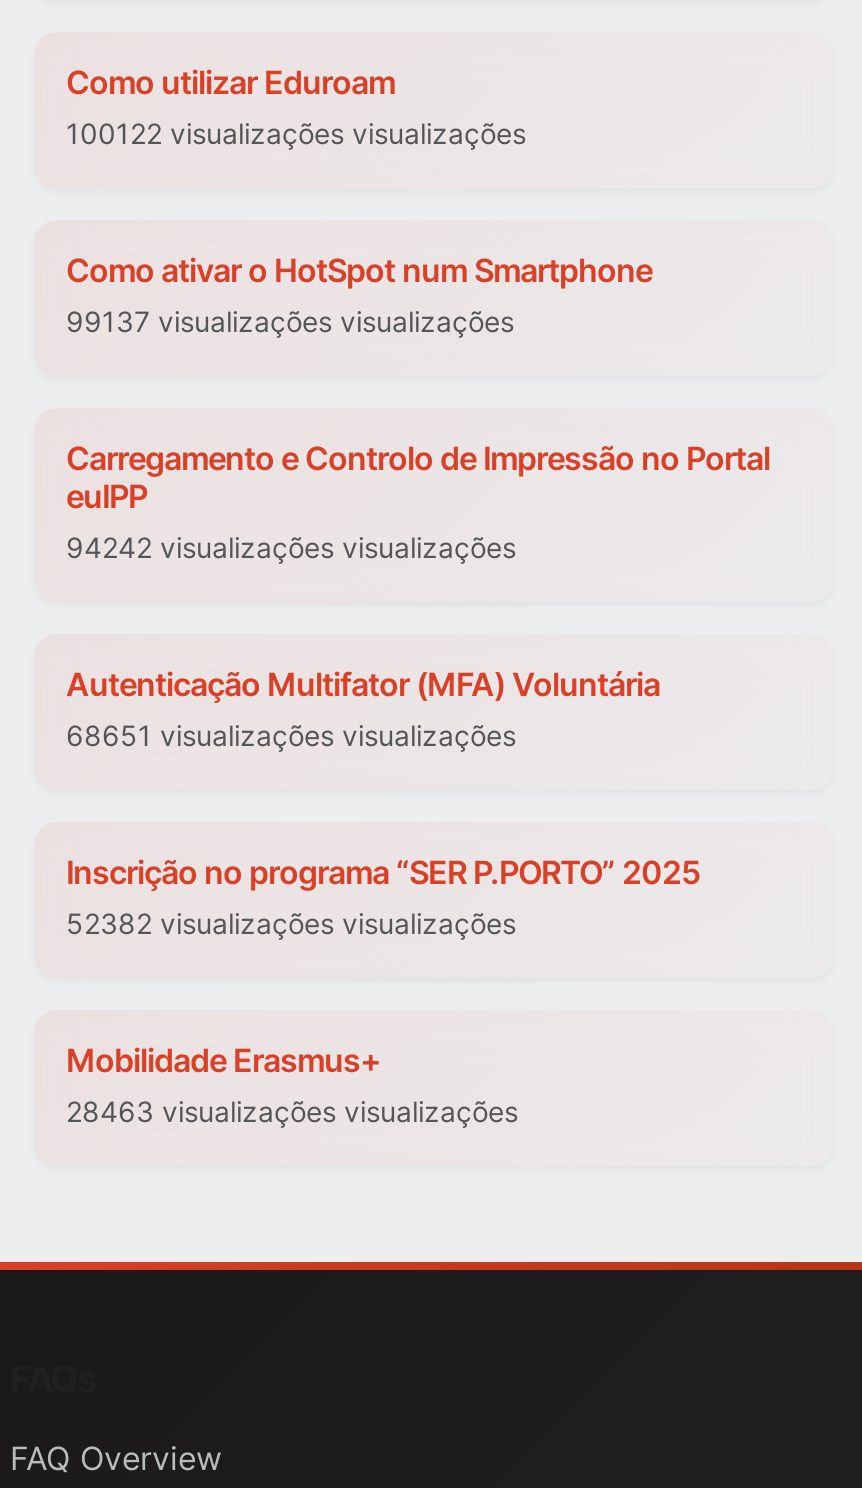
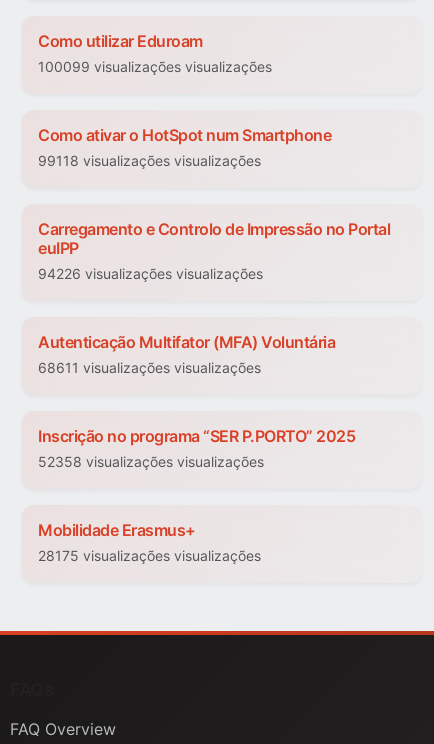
[66,117,526,151] 100122 visualizações visualizações -> [38,58,272,75] 100099 visualizações visualizações
[66,305,514,339] 99137 visualizações visualizações -> [38,152,261,169] 99118 visualizações visualizações
[66,531,516,565] 94242 visualizações visualizações -> [38,265,263,282] 94226 visualizações visualizações
[66,719,516,753] 68651 visualizações visualizações -> [38,359,261,376] 68611 visualizações visualizações
[66,907,516,941] 52382 visualizações visualizações -> [38,453,264,470] 52358 visualizações visualizações
[66,1095,518,1129] 28463 visualizações visualizações -> [38,547,261,564] 28175 visualizações visualizações

